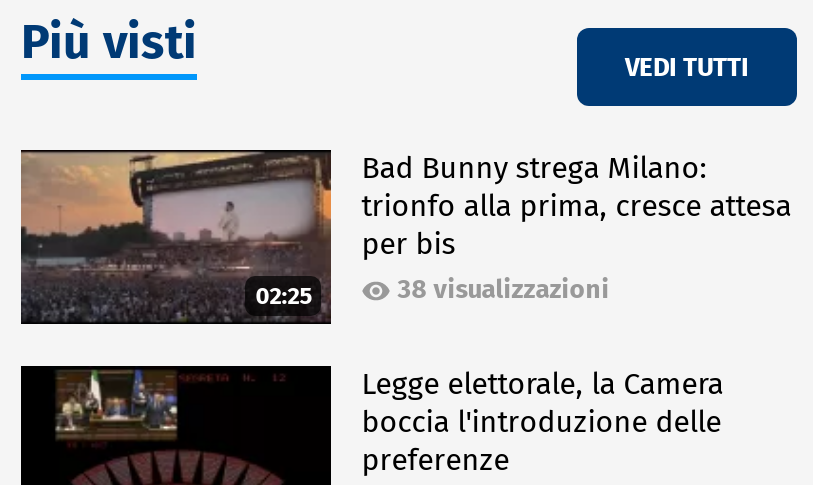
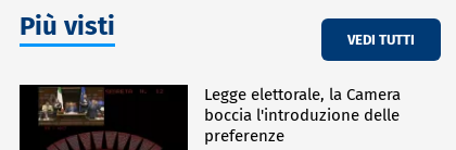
[19,150,333,328] [image] | 02:25 -> none
[361,151,791,305] Bad Bunny strega Milano: | trionfo alla prima, cresce attesa | per bis | 38 visualizzazioni -> none

